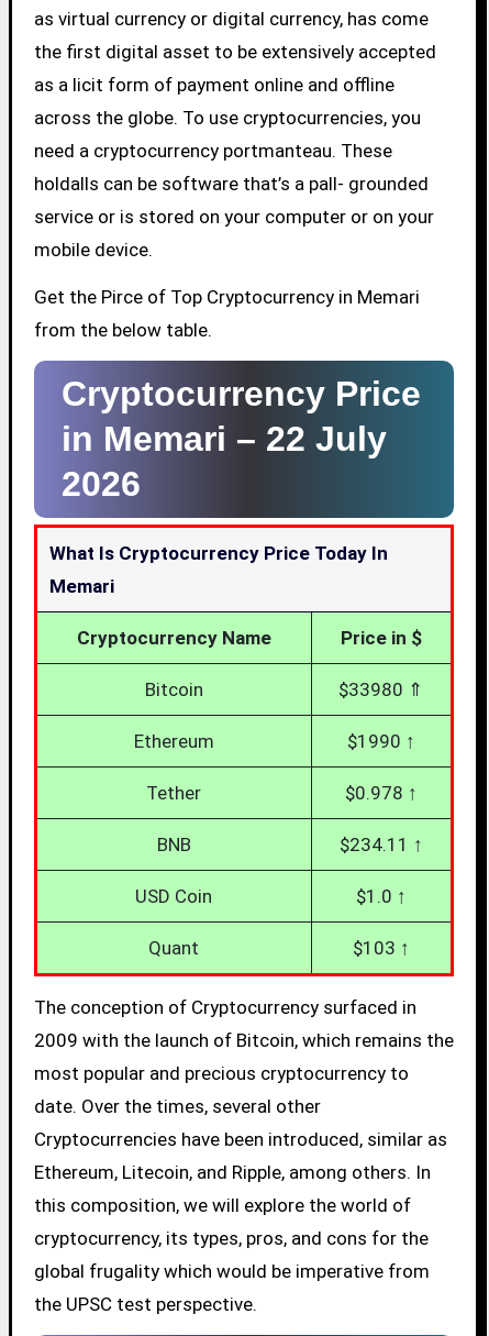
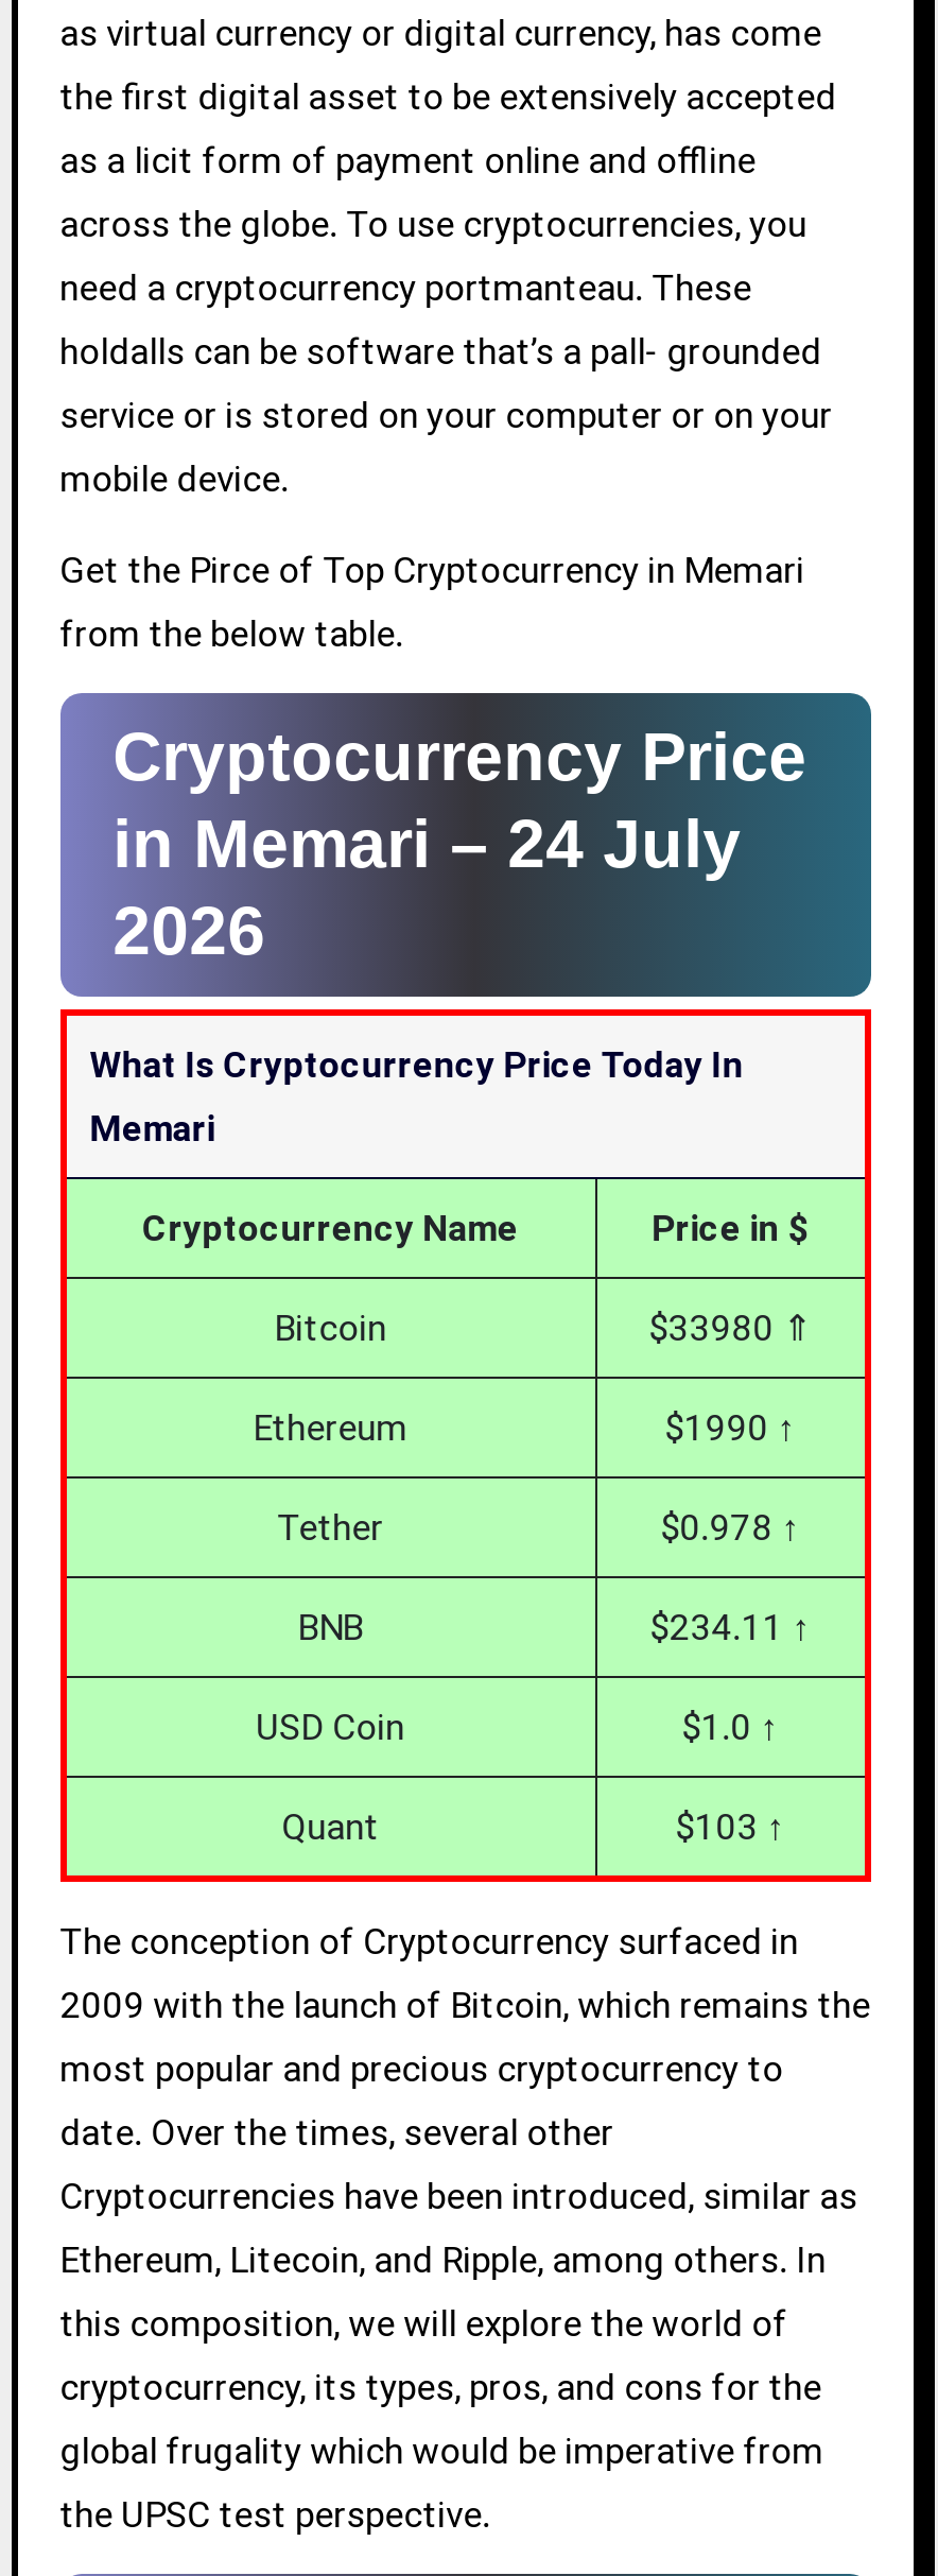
[61,419,386,459] in Memari – 22 July -> [113,806,741,882] in Memari – 24 July

